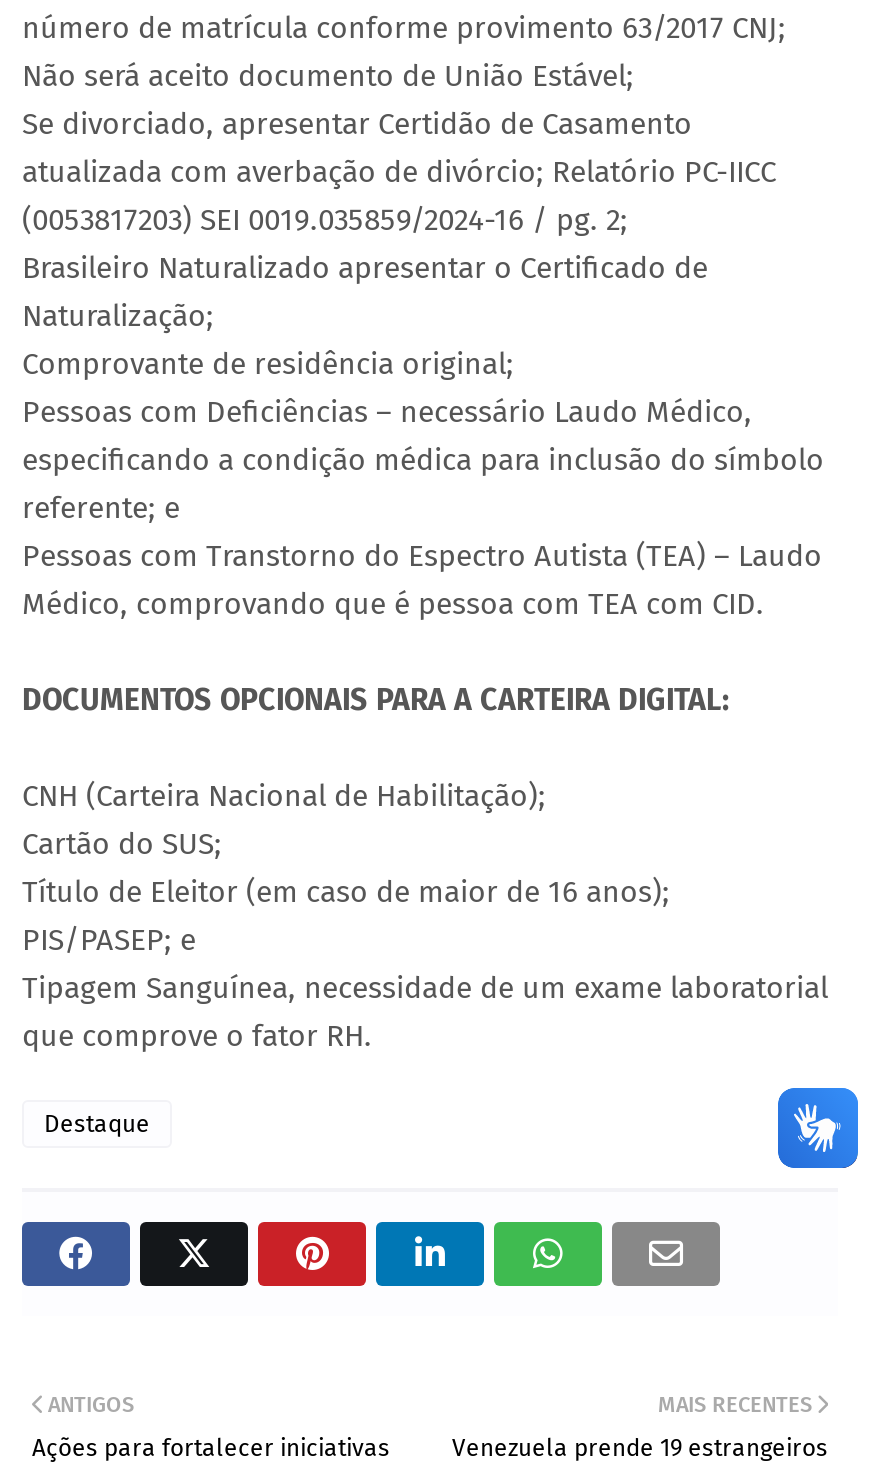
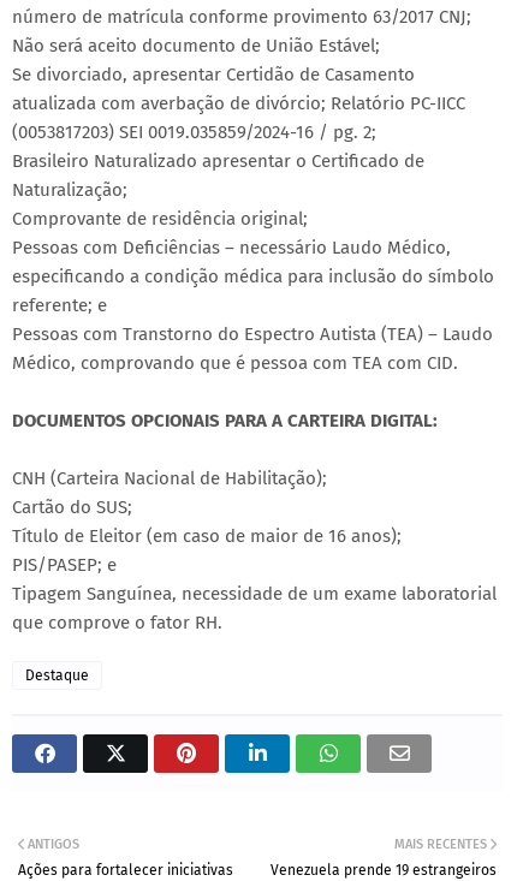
[776,1086,860,1170] [image] -> none

